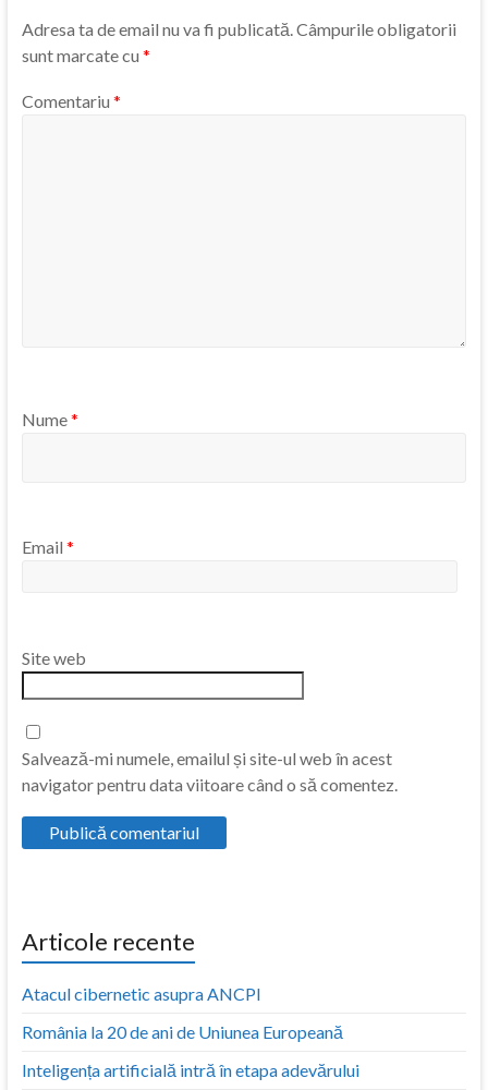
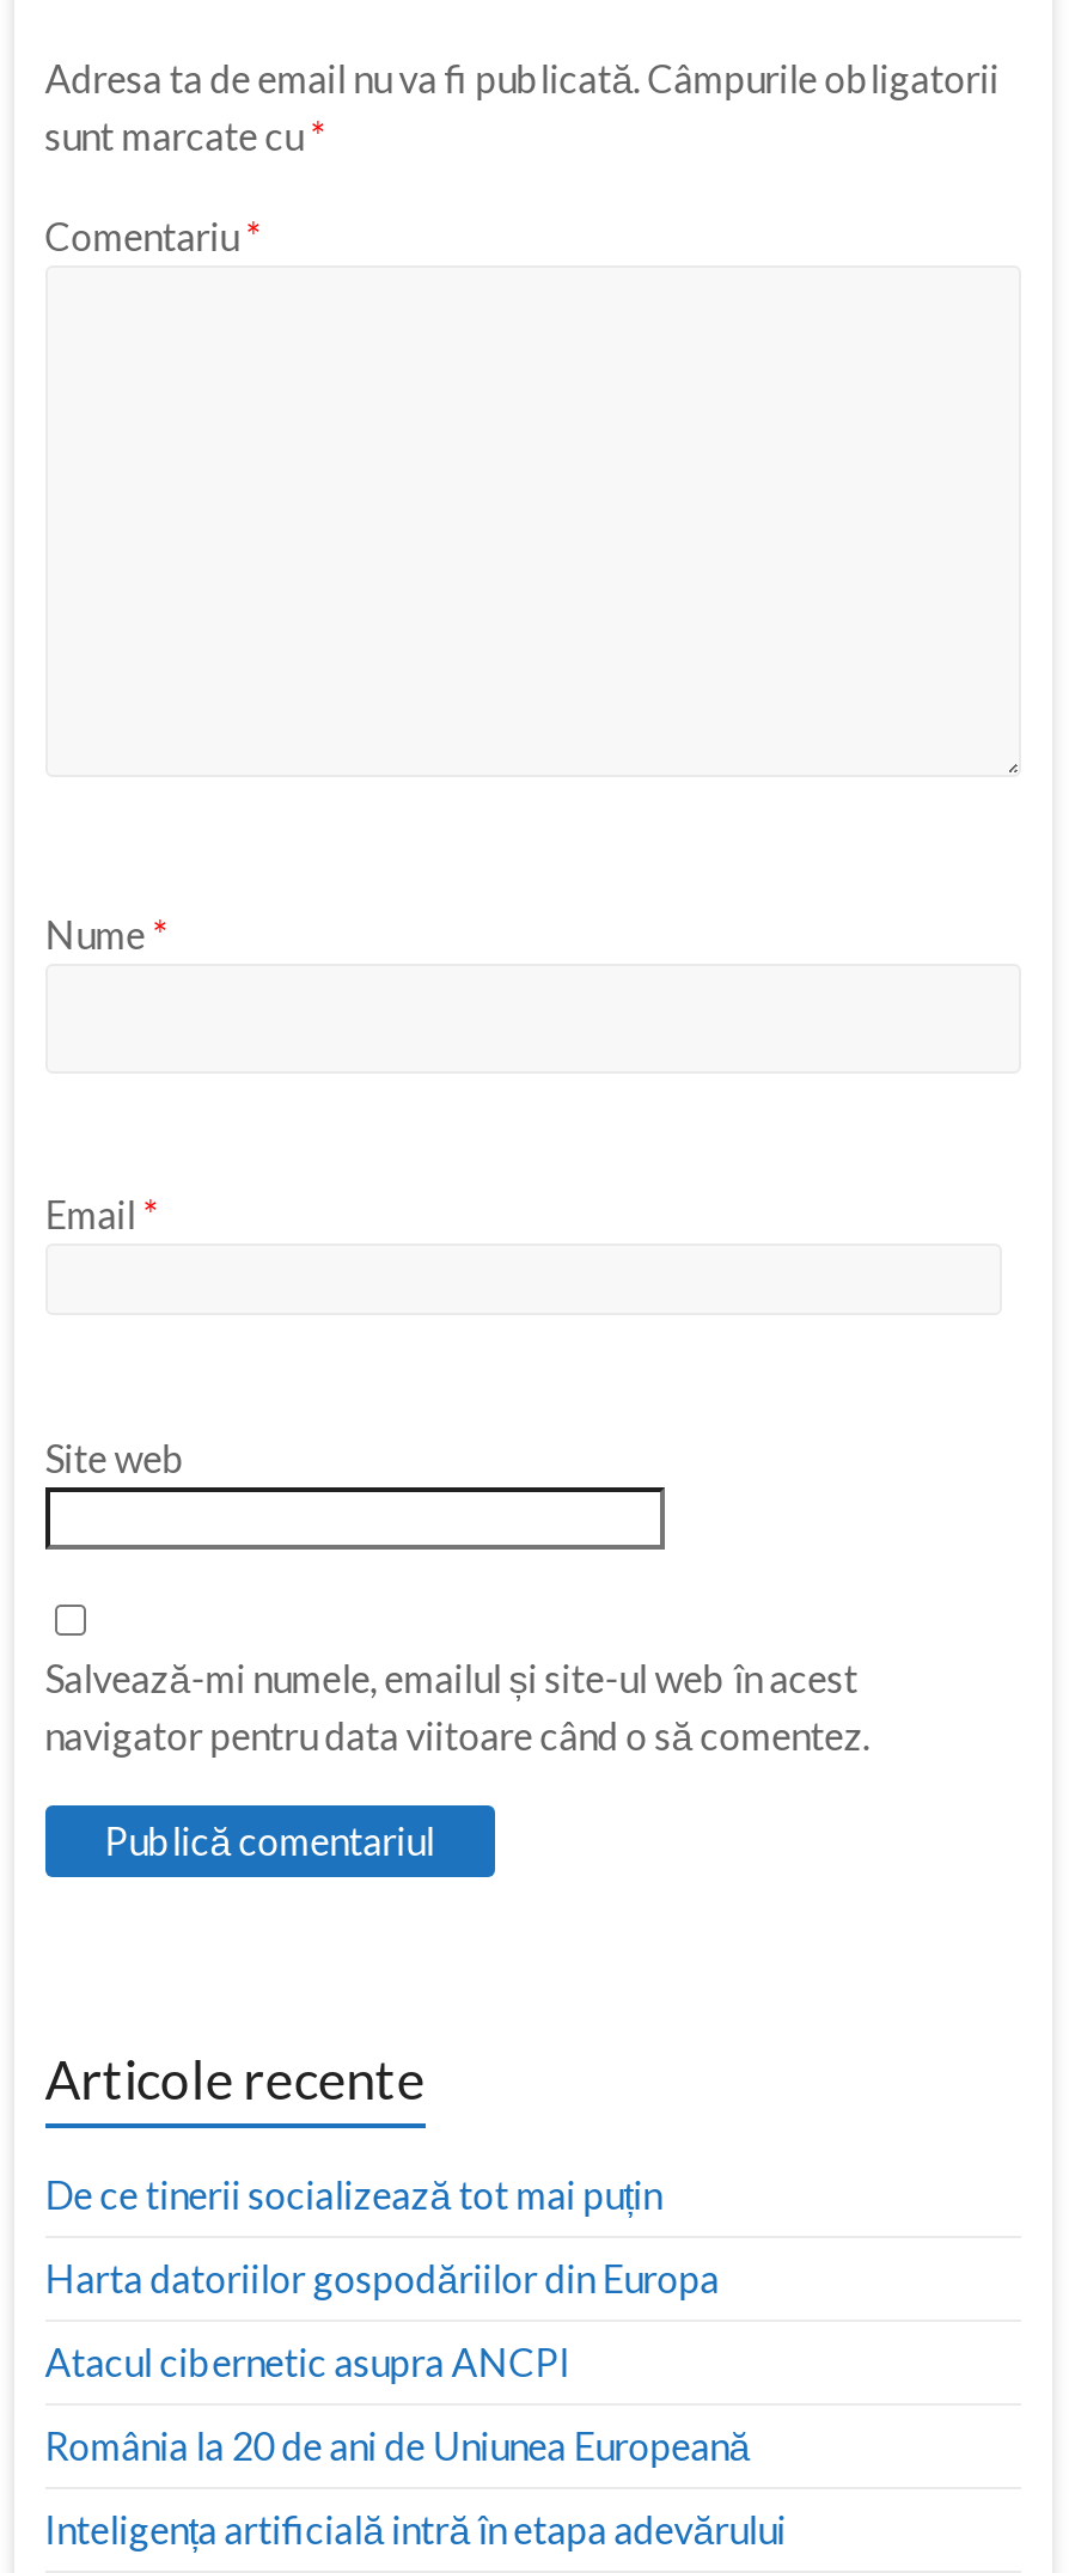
none -> [45,2170,719,2299] De ce tinerii socializează tot mai puțin | Harta datoriilor gospodăriilor din Europa

